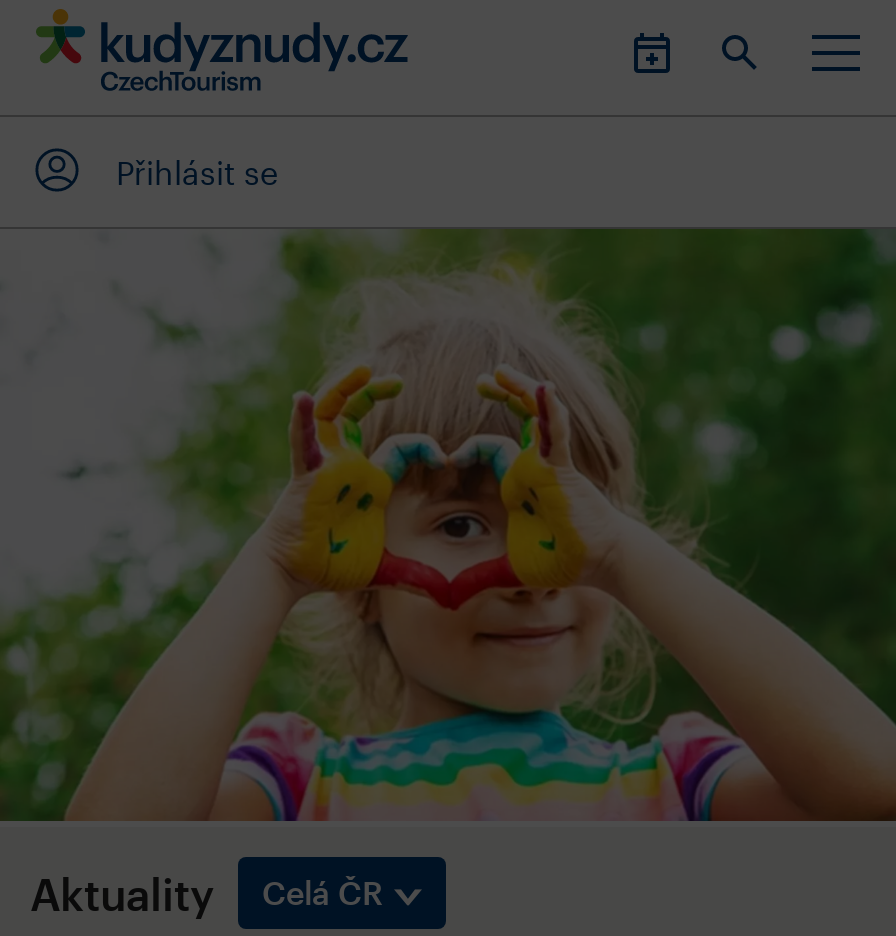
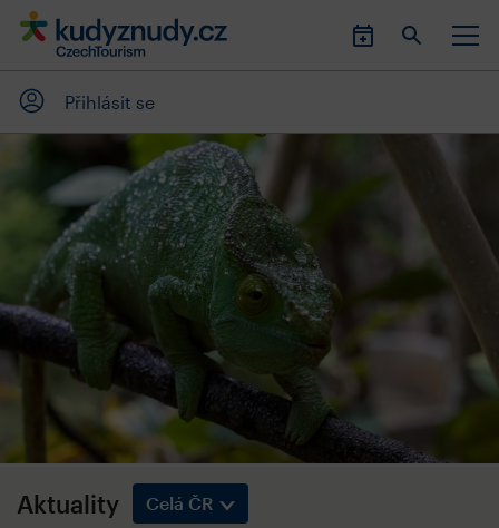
[6,227,890,823] [image] -> [3,133,496,465] [image]

